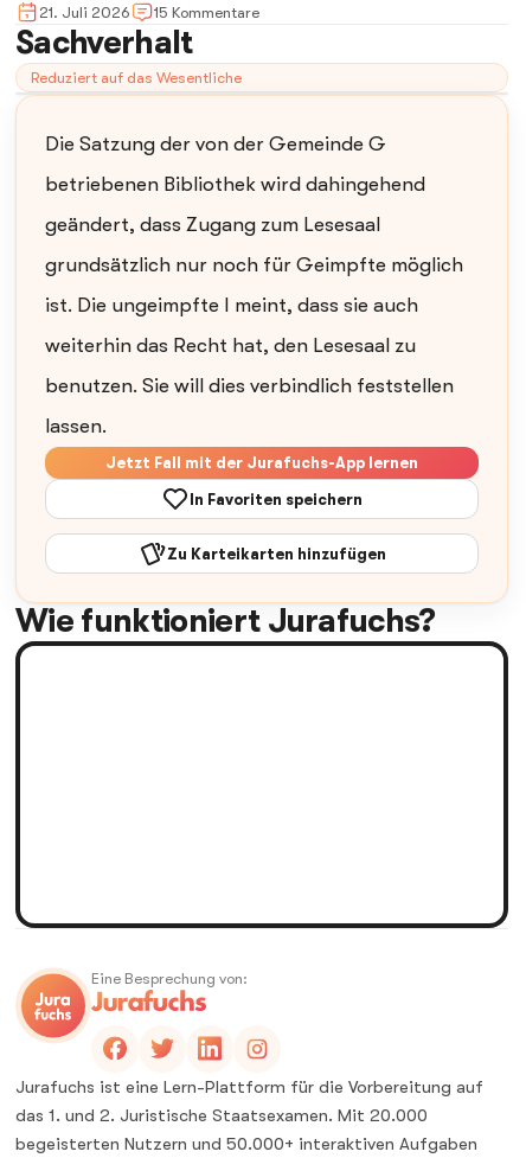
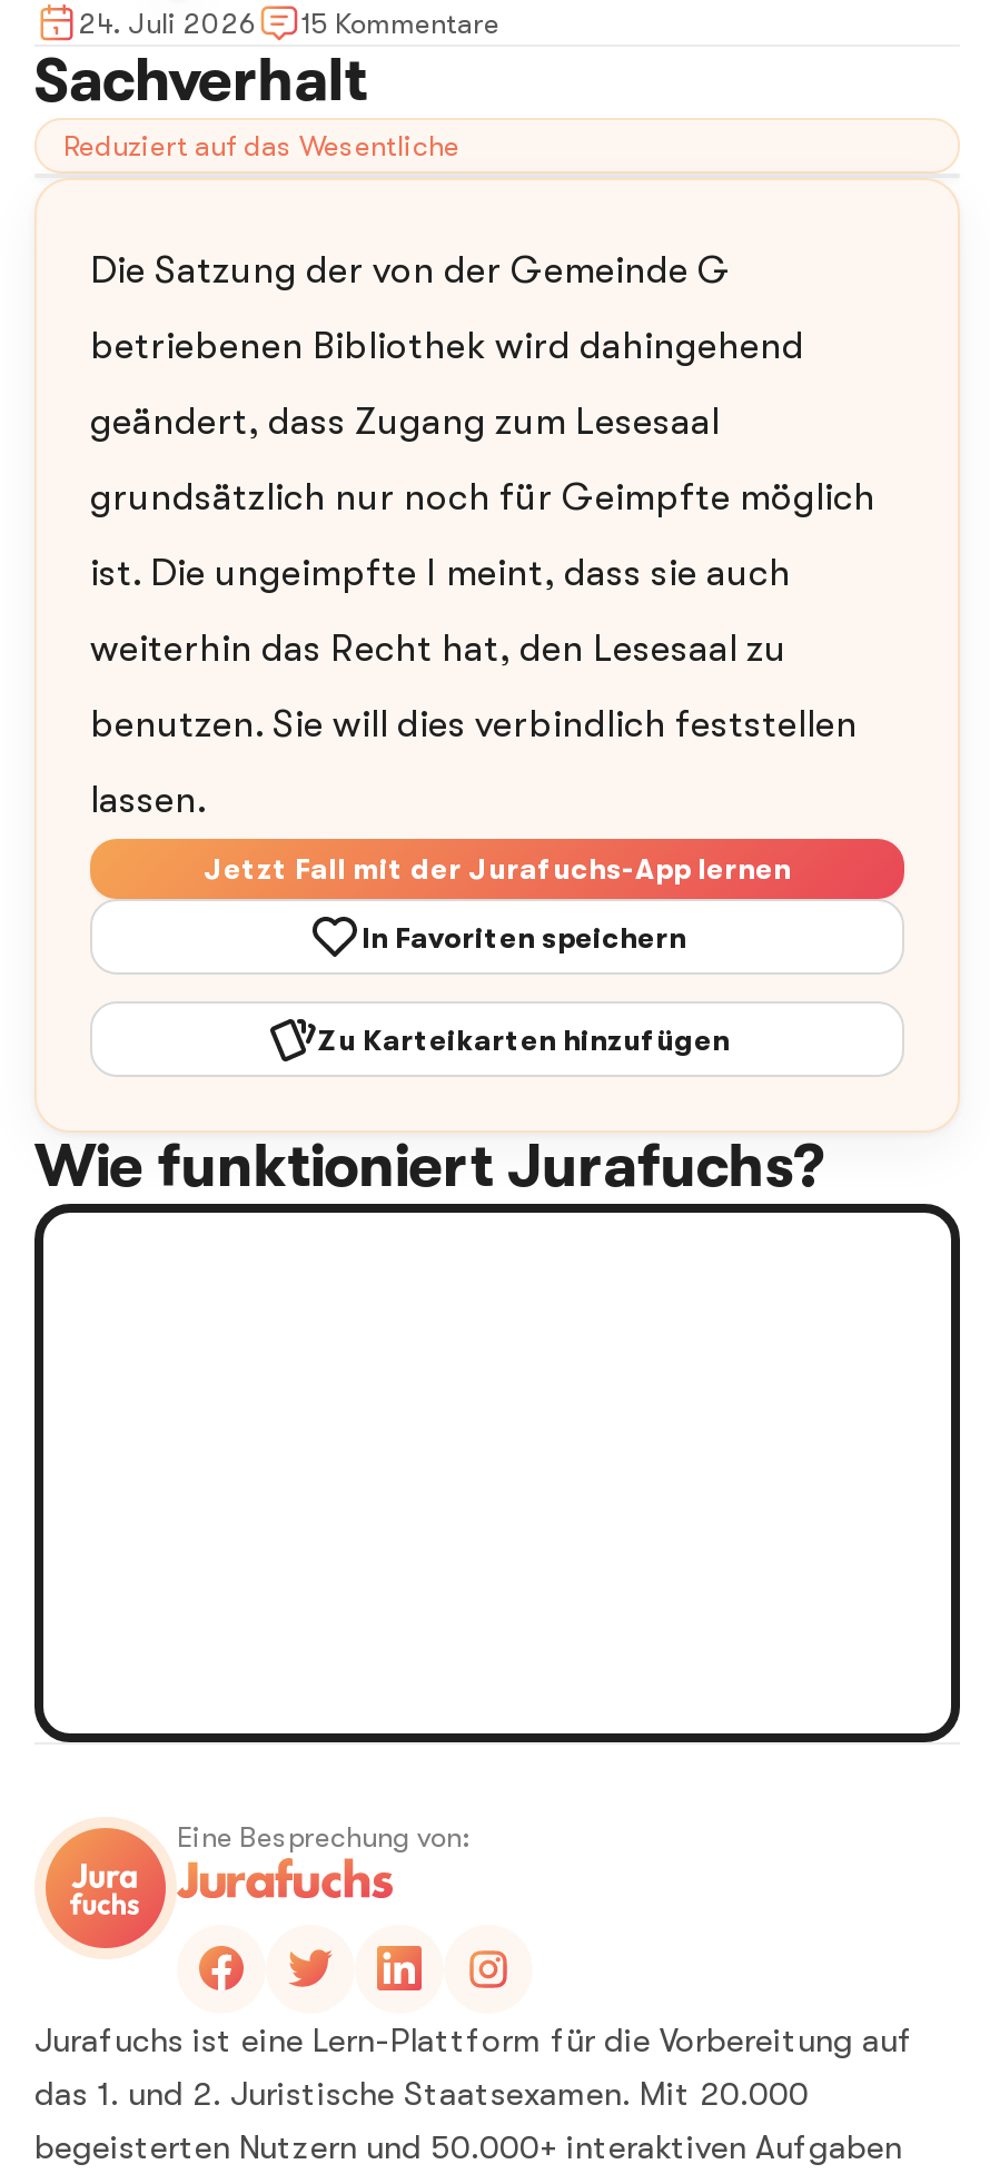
[39,3,259,21] 21. Juli 2026 15 Kommentare -> [79,6,499,39] 24. Juli 2026 15 Kommentare

